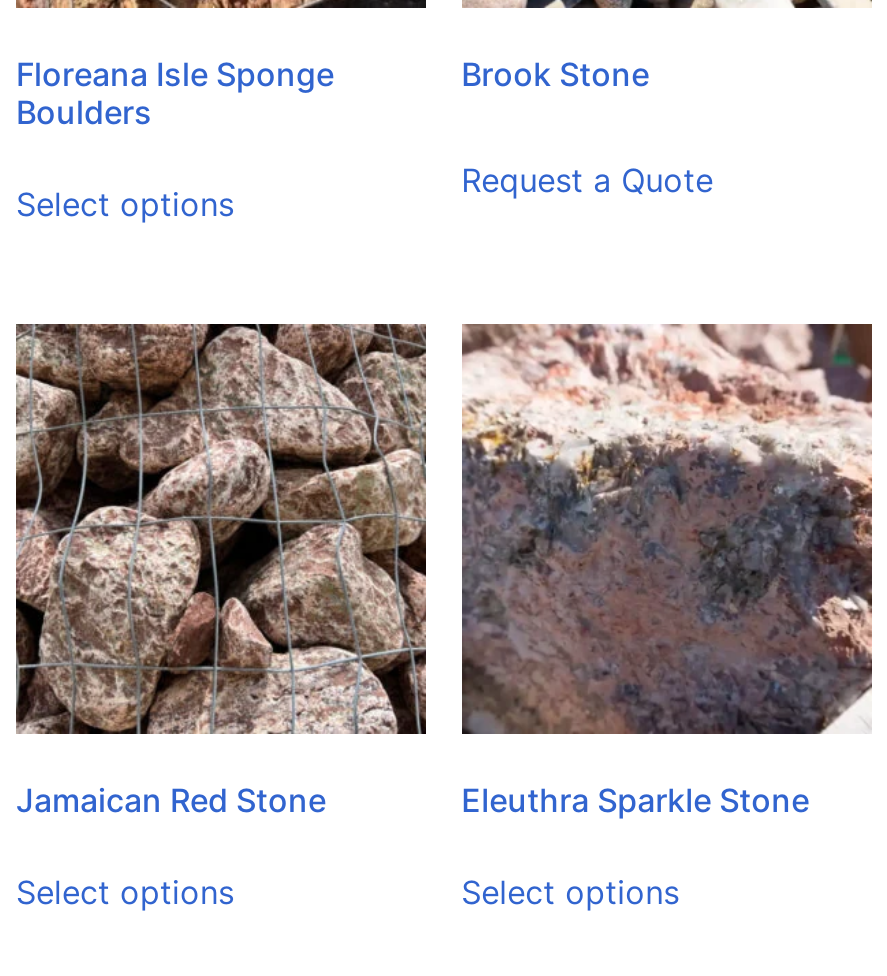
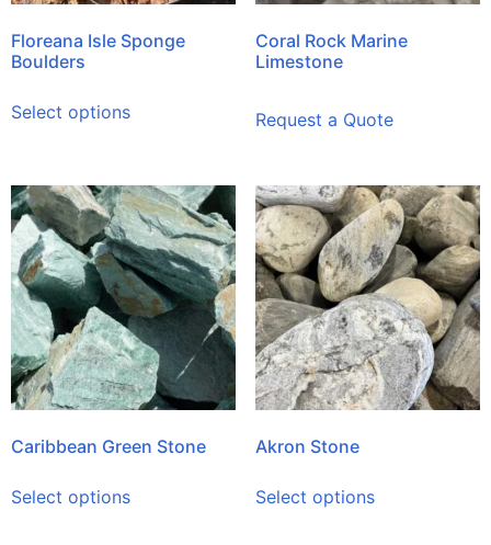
[461,54,649,94] Brook Stone -> [255,30,407,72] Coral Rock Marine | Limestone
[14,322,428,821] [image] | Jamaican Red Stone -> [10,184,236,457] [image] | Caribbean Green Stone
[461,322,874,821] [image] | Eleuthra Sparkle Stone -> [255,184,481,457] [image] | Akron Stone

